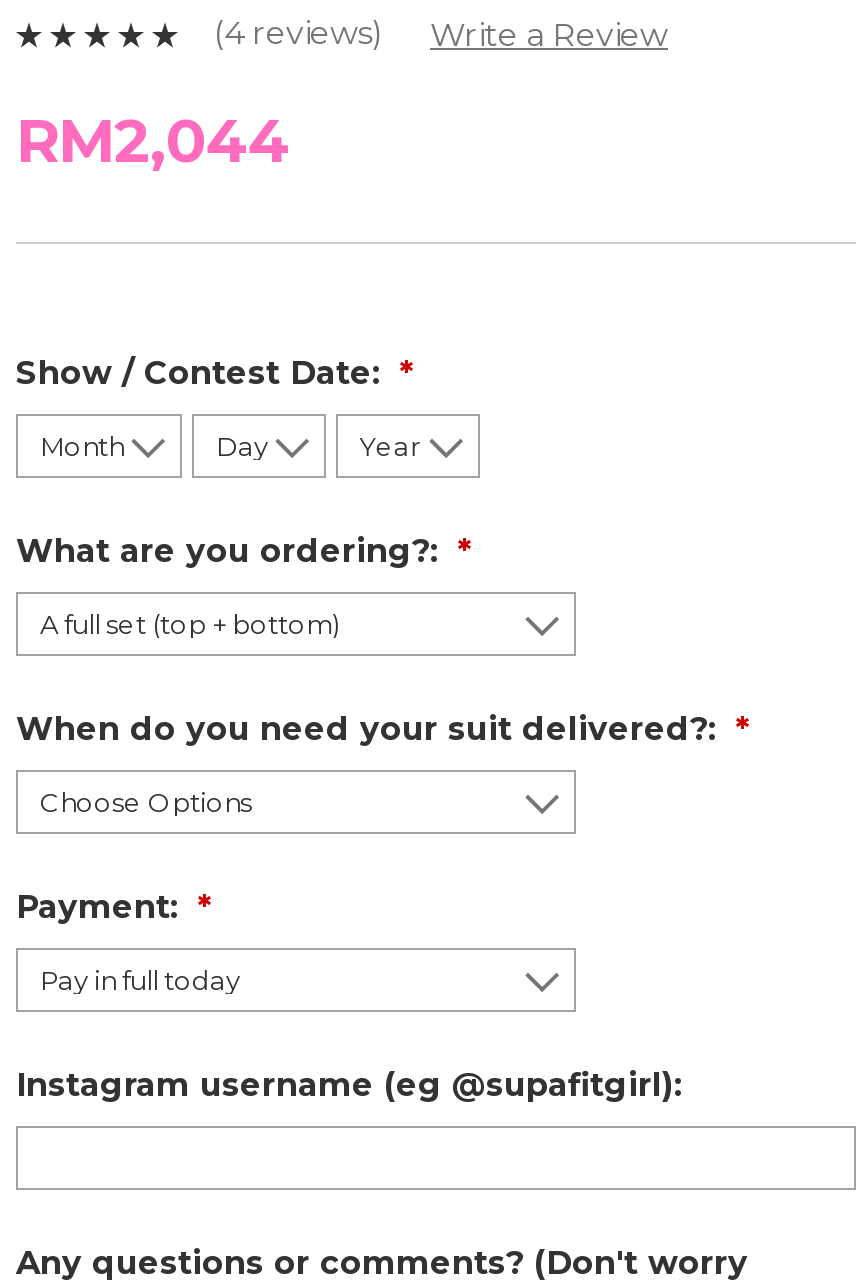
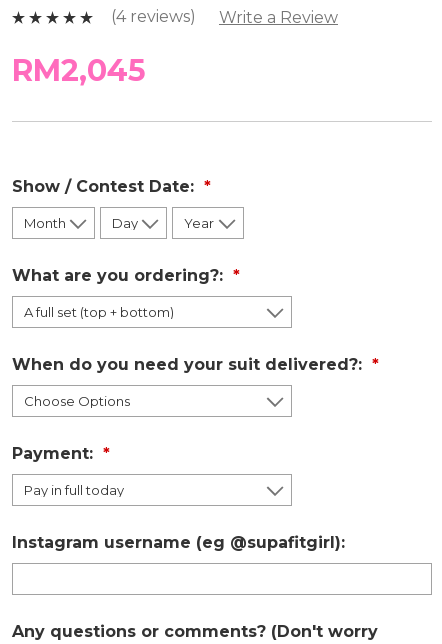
[16,104,290,178] RM2,044 -> [12,52,146,89] RM2,045

